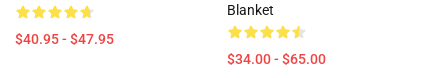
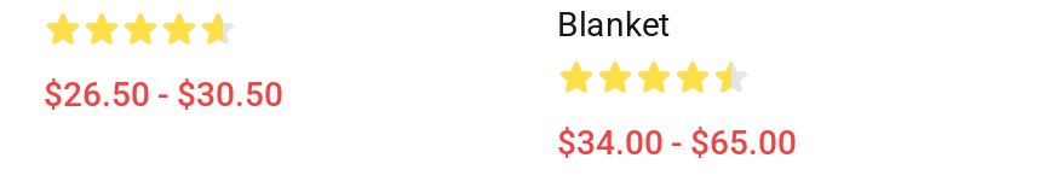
[15,31,114,47] $40.95 - $47.95 -> [44,75,283,113] $26.50 - $30.50

